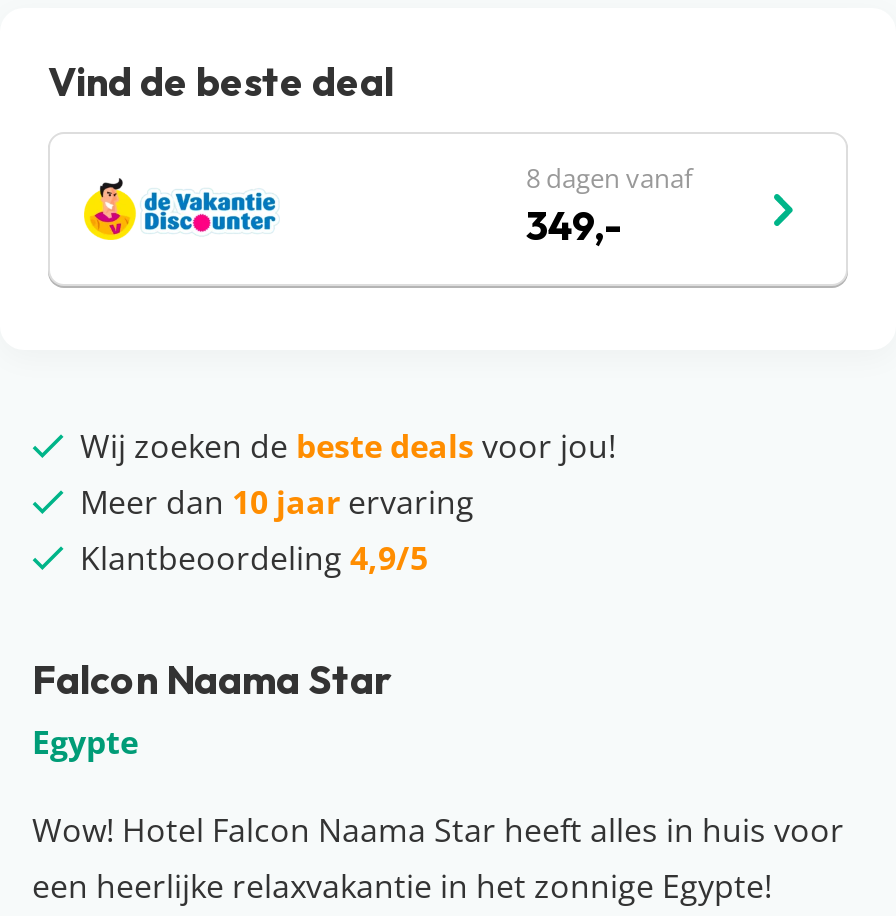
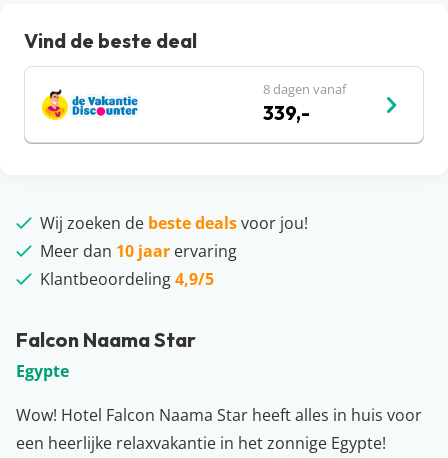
[526,200,622,250] 349,- -> [263,100,310,125] 339,-

